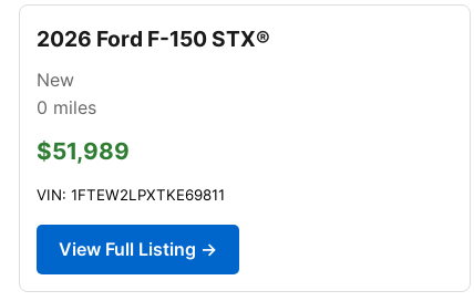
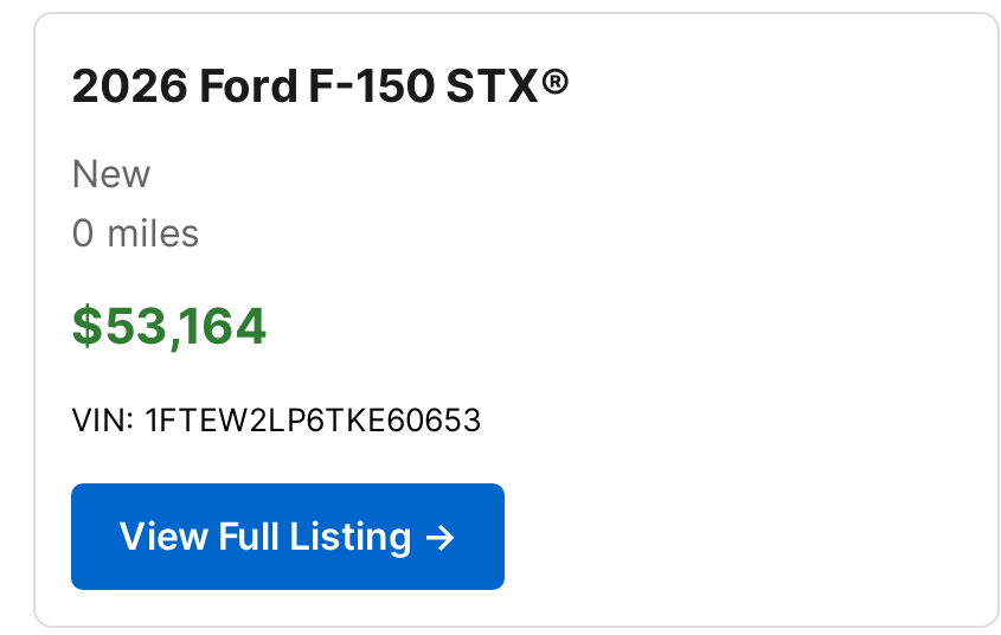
[37,137,130,165] $51,989 -> [71,296,268,355] $53,164
[37,186,225,204] VIN: 1FTEW2LPXTKE69811 -> [71,400,481,438] VIN: 1FTEW2LP6TKE60653

